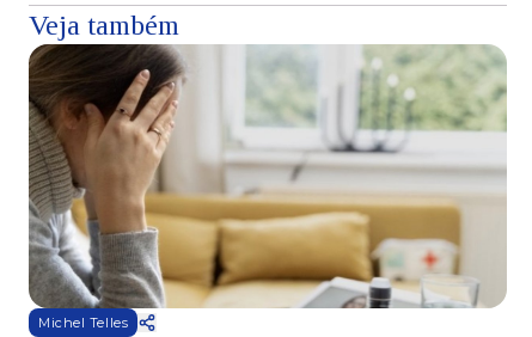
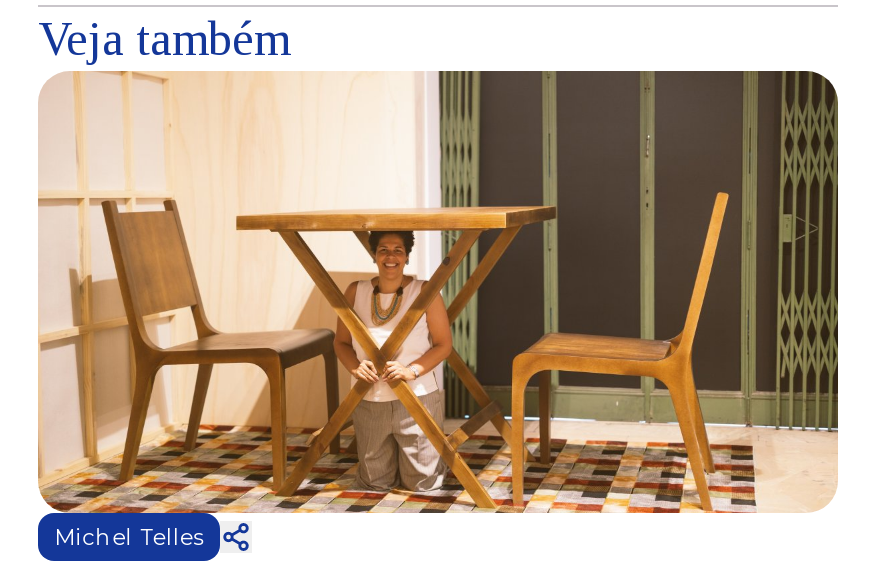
[27,44,507,310] [image] -> [36,69,840,515] [image]

